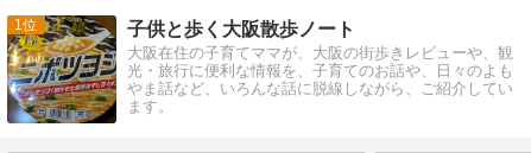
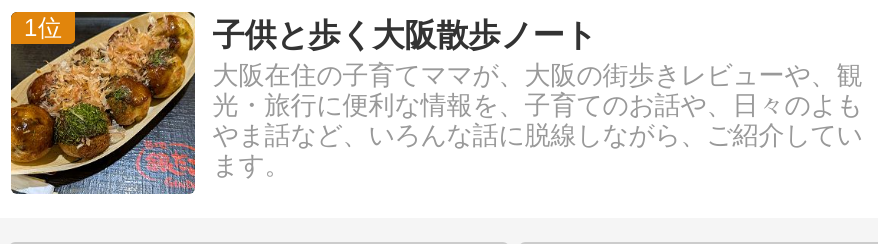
[6,14,118,125] [image] -> [9,10,197,196] [image]

